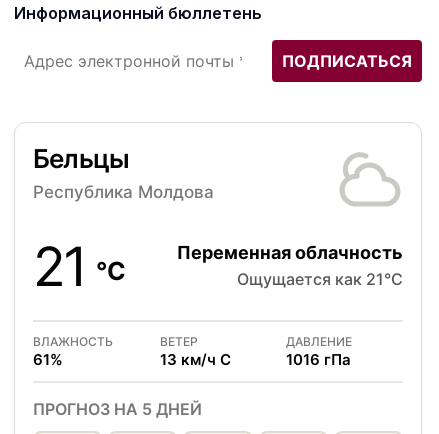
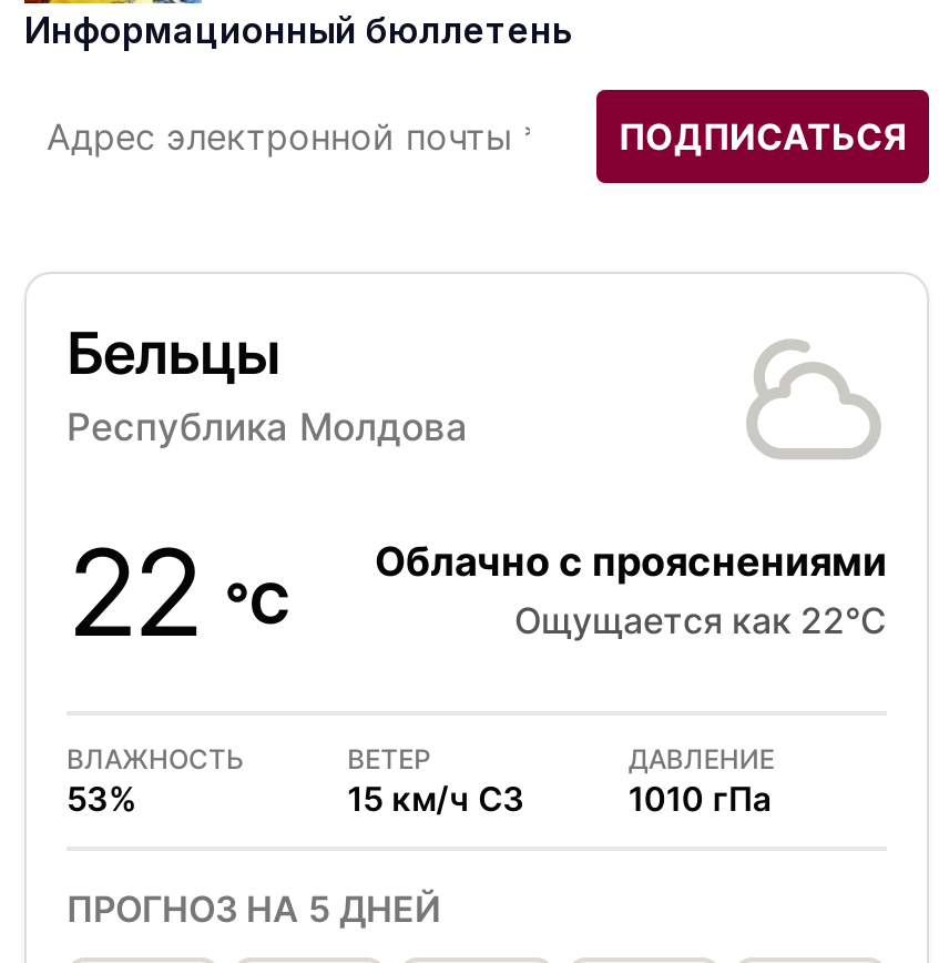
[33,234,403,299] 21 °C | Переменная облачность | Ощущается как 21°C -> [67,520,887,664] 22 °C | Облачно с прояснениями | Ощущается как 22°C
[33,350,63,369] 61% -> [67,777,137,819] 53%
[160,350,231,369] 13 км/ч С -> [347,777,525,819] 15 км/ч СЗ
[286,350,351,369] 1016 гПа -> [628,777,772,819] 1010 гПа

